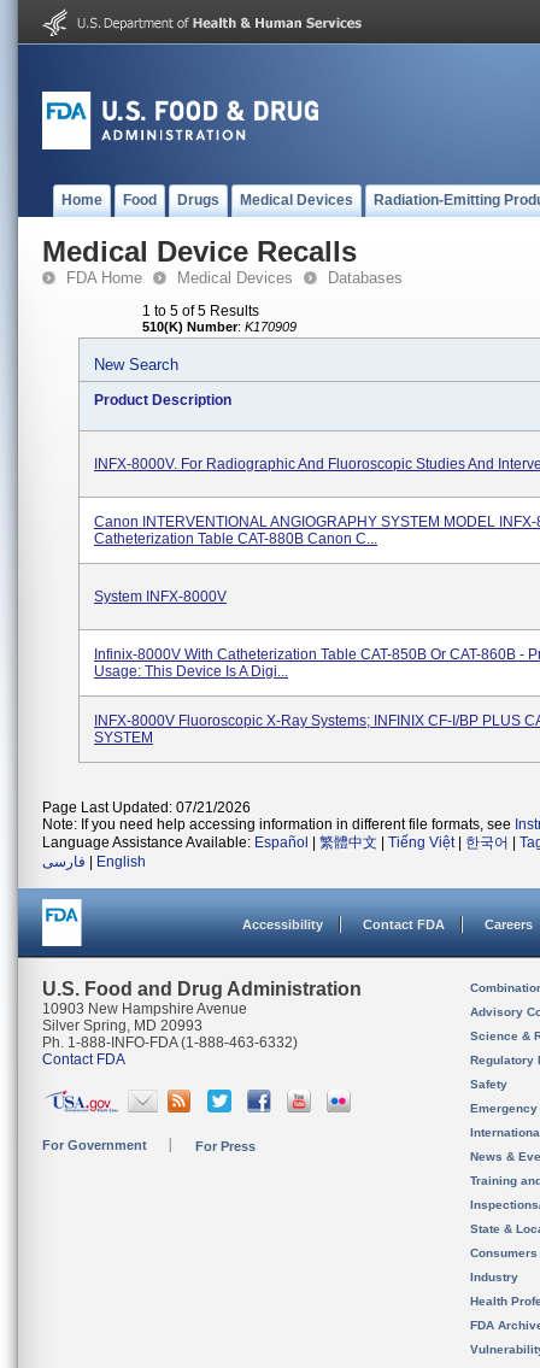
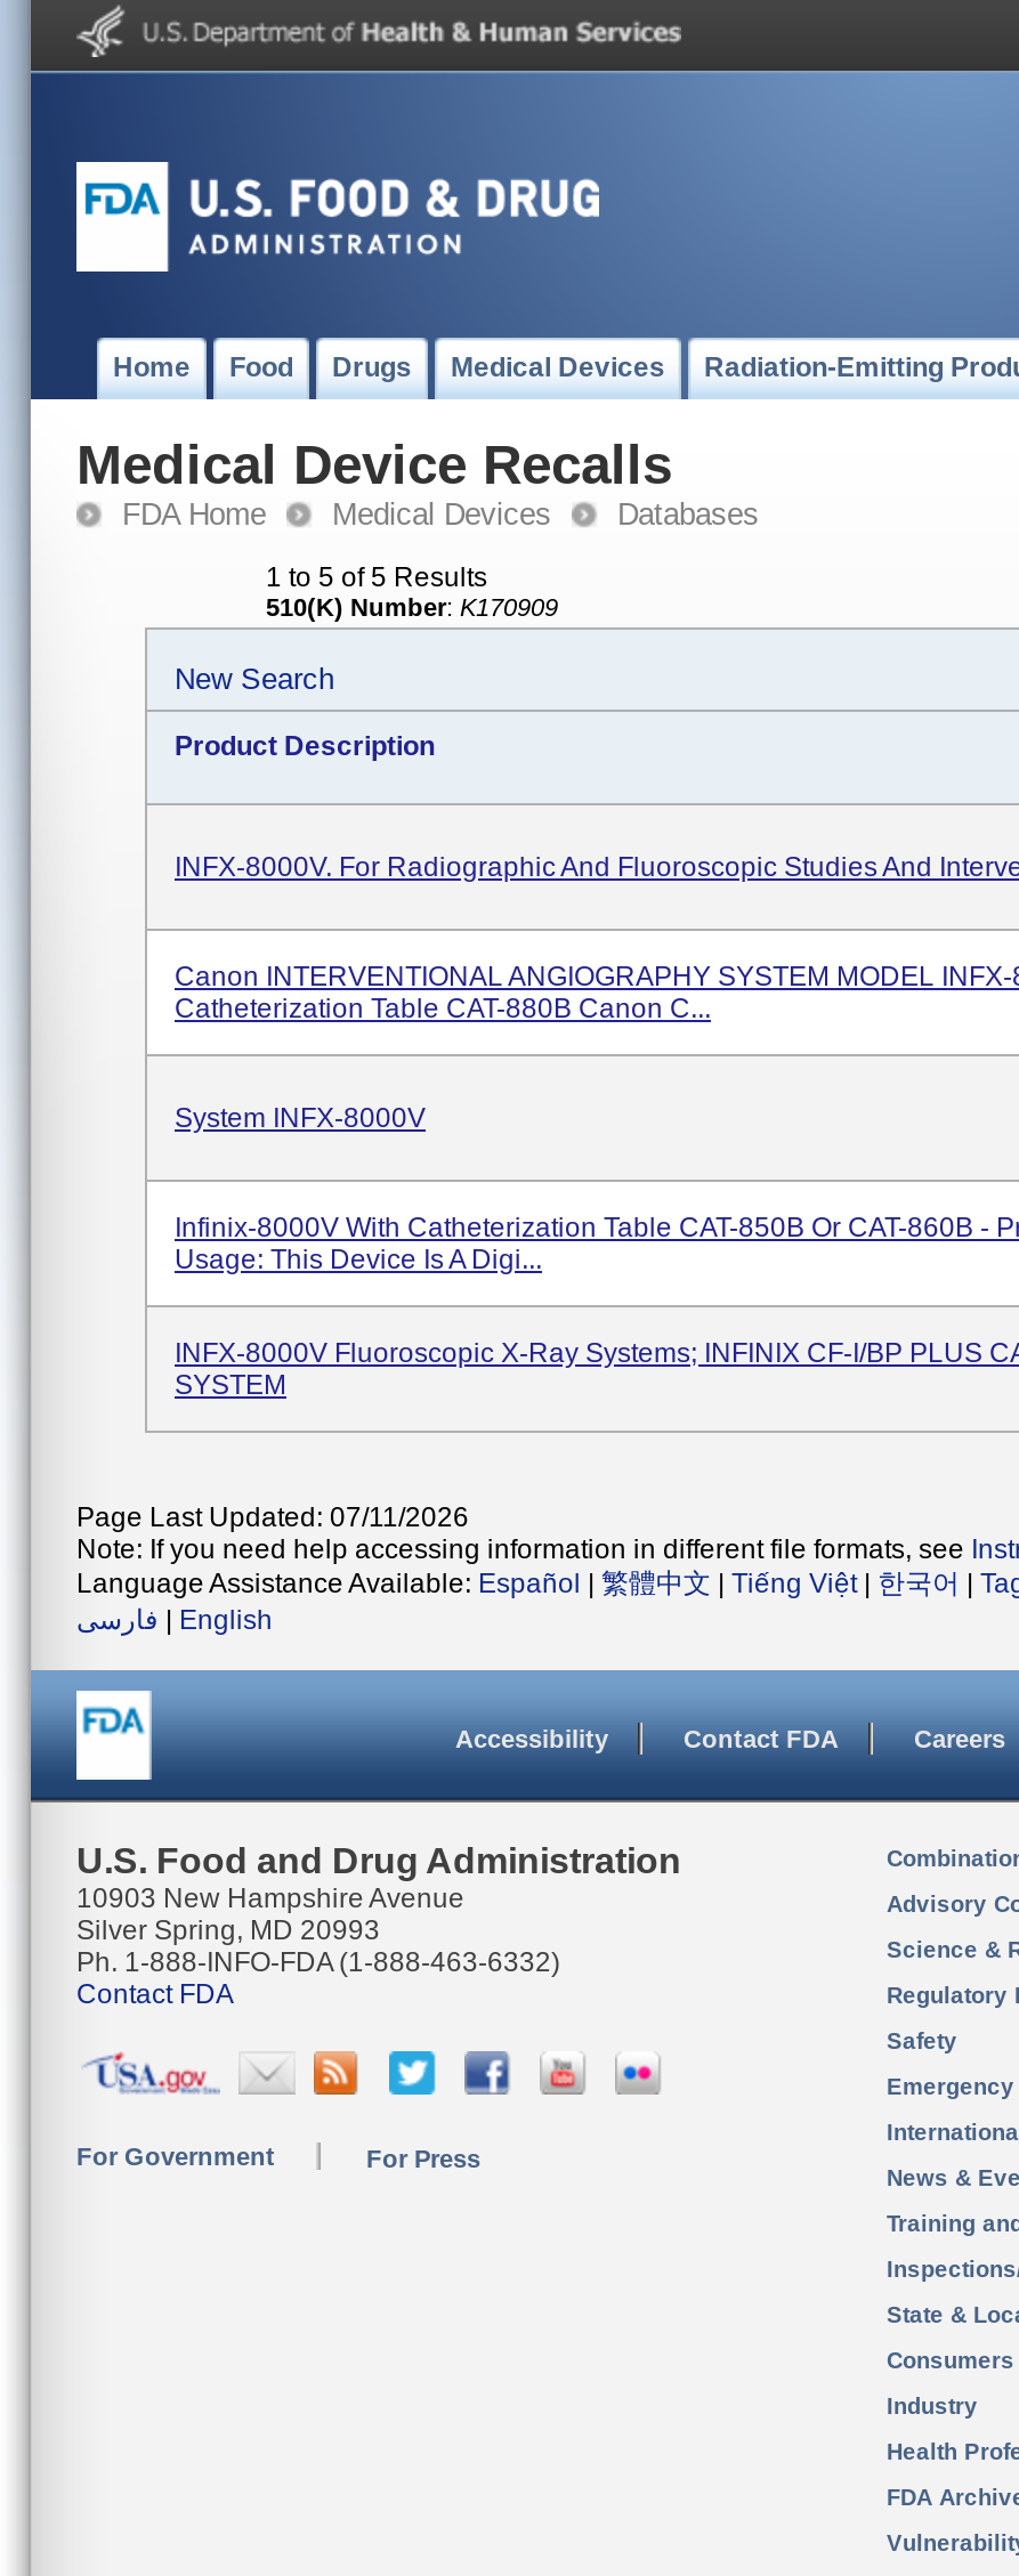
[42,799,251,816] Page Last Updated: 07/21/2026 -> [76,1501,469,1533] Page Last Updated: 07/11/2026

